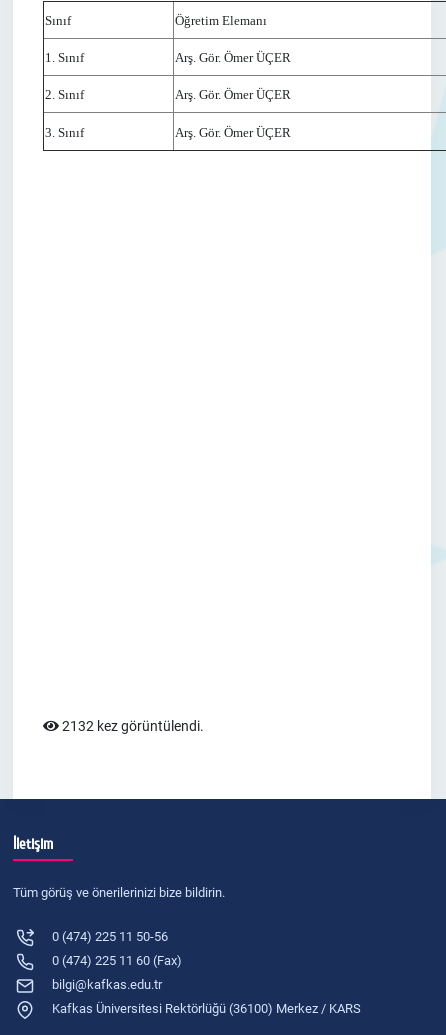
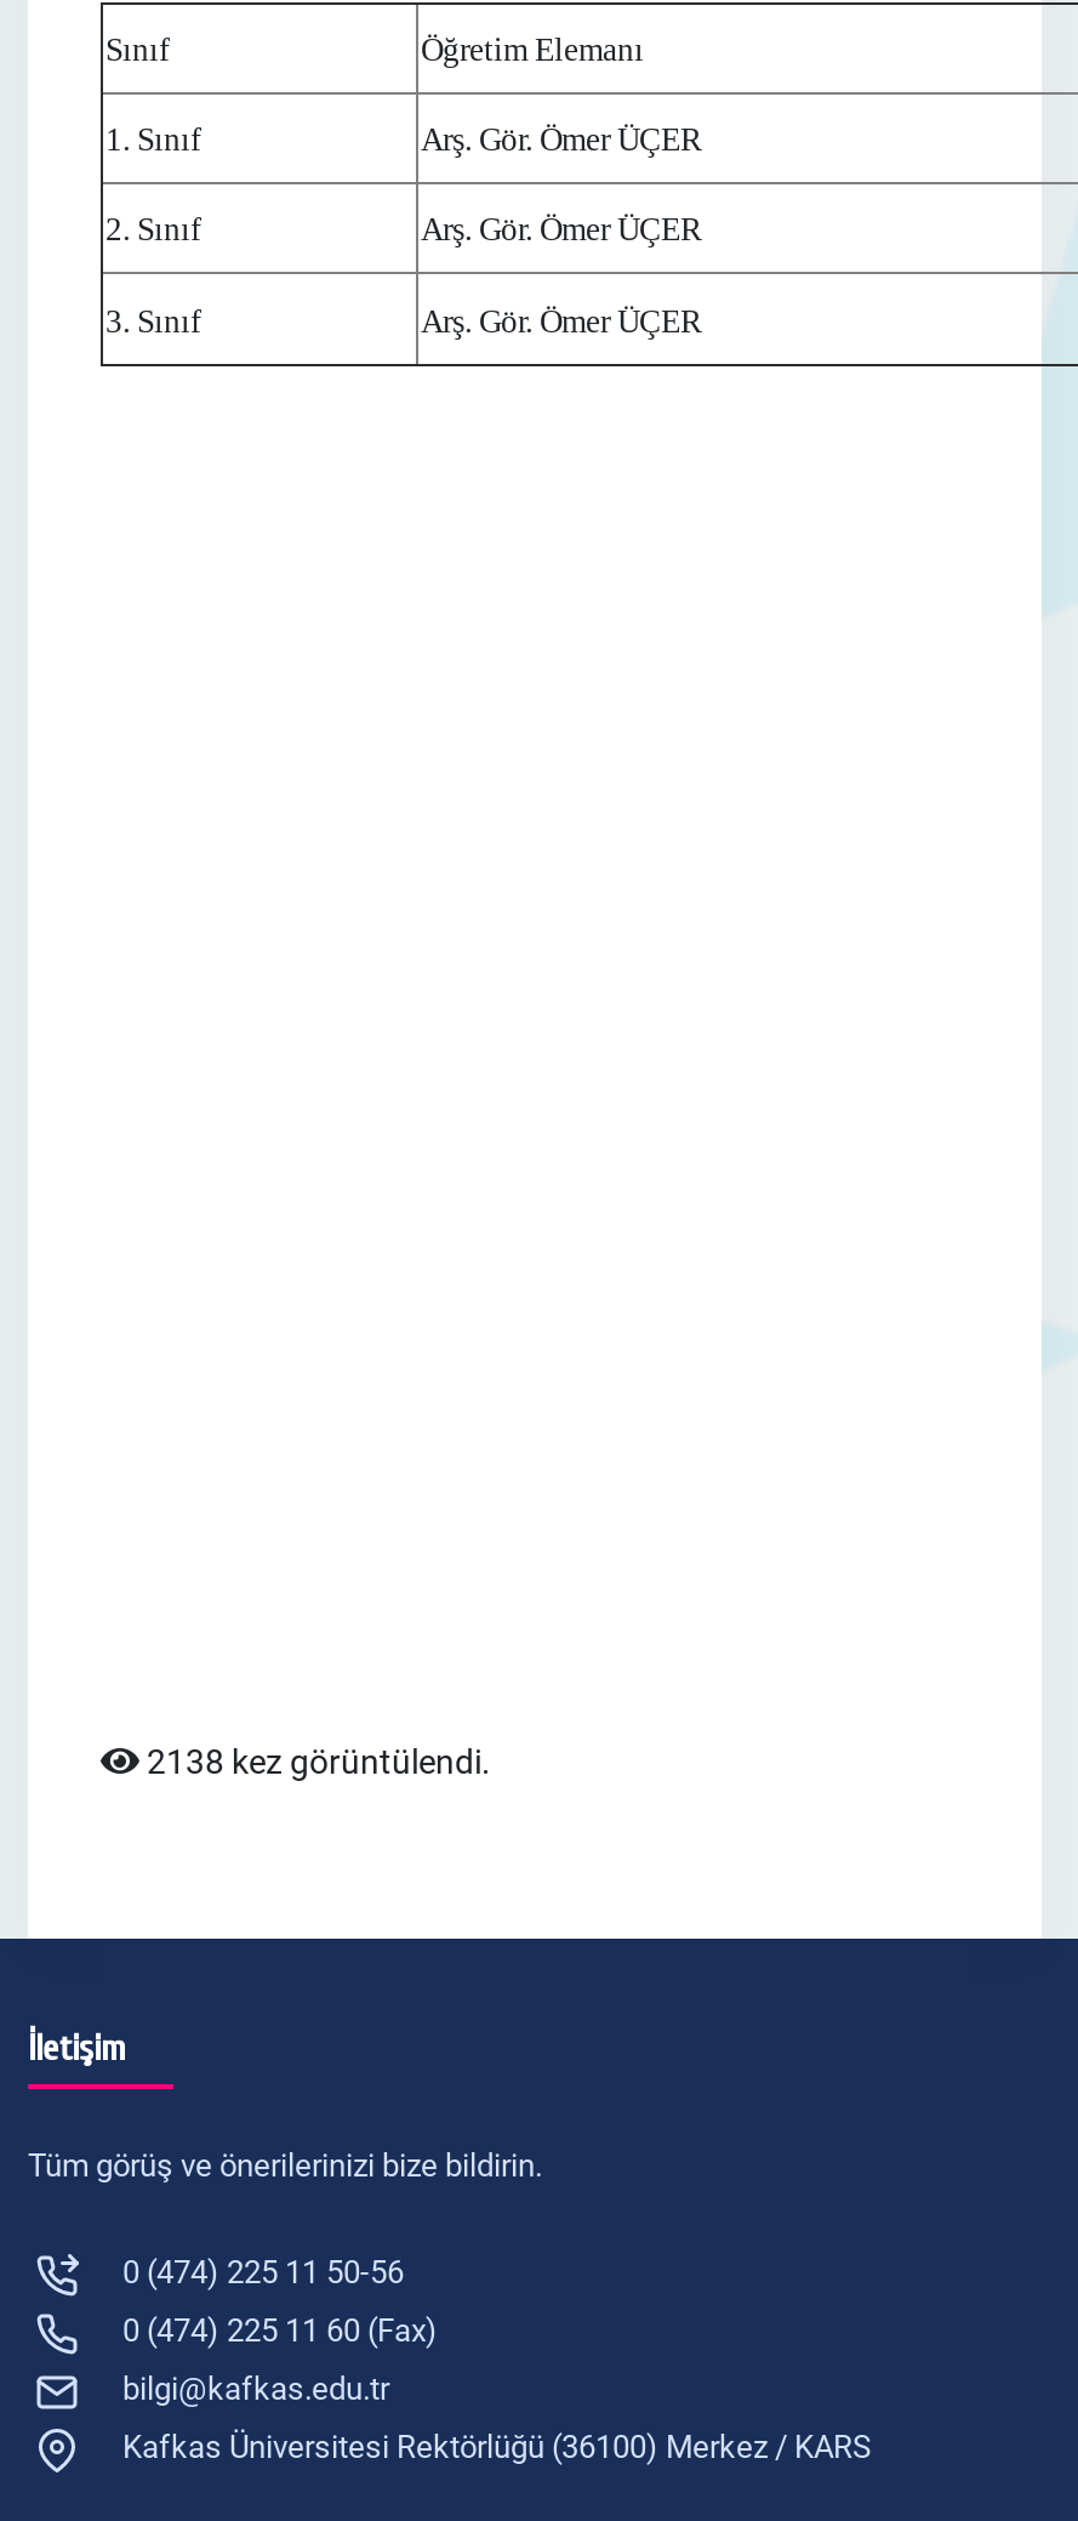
[59,718,204,734] 2132 kez görüntülendi. -> [139,1742,491,1781] 2138 kez görüntülendi.

